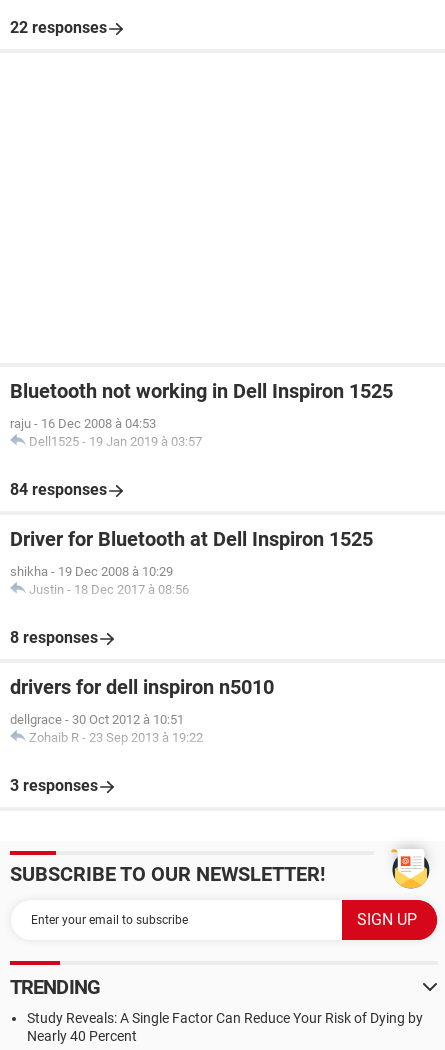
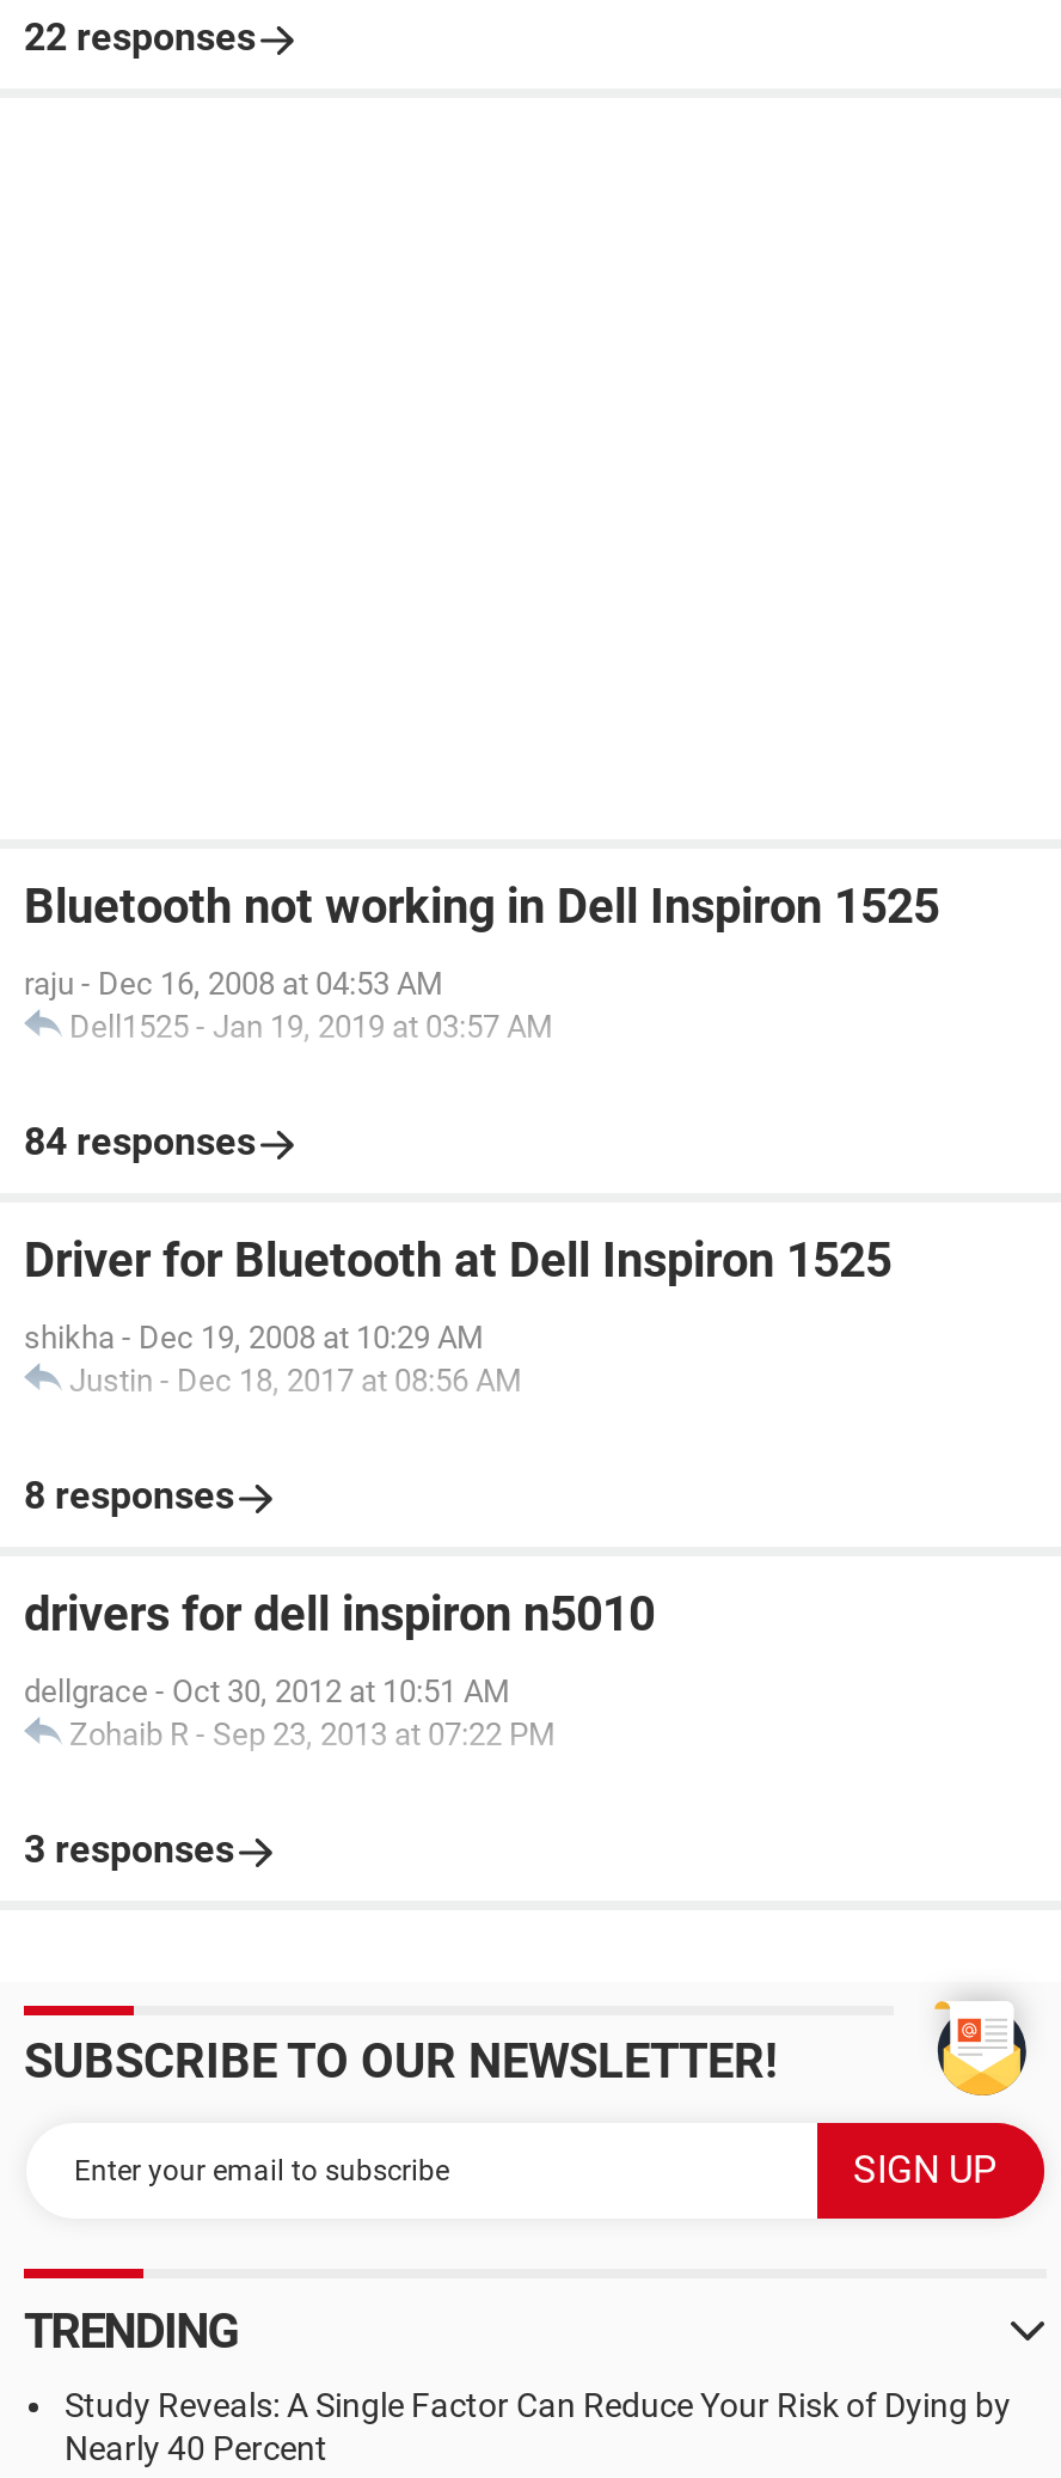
[10,416,202,449] raju - 16 Dec 2008 à 04:53 | Dell1525 - 19 Jan 2019 à 03:57 -> [24,966,552,1045] raju - Dec 16, 2008 at 04:53 AM | Dell1525 - Jan 19, 2019 at 03:57 AM
[10,564,189,597] shikha - 19 Dec 2008 à 10:29 | Justin - 18 Dec 2017 à 08:56 -> [24,1320,521,1399] shikha - Dec 19, 2008 at 10:29 AM | Justin - Dec 18, 2017 at 08:56 AM
[10,712,203,745] dellgrace - 30 Oct 2012 à 10:51 | Zohaib R - 23 Sep 2013 à 19:22 -> [24,1674,554,1752] dellgrace - Oct 30, 2012 at 10:51 AM | Zohaib R - Sep 23, 2013 at 07:22 PM

